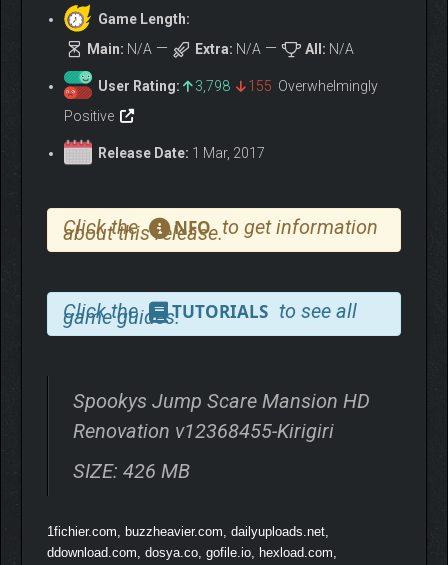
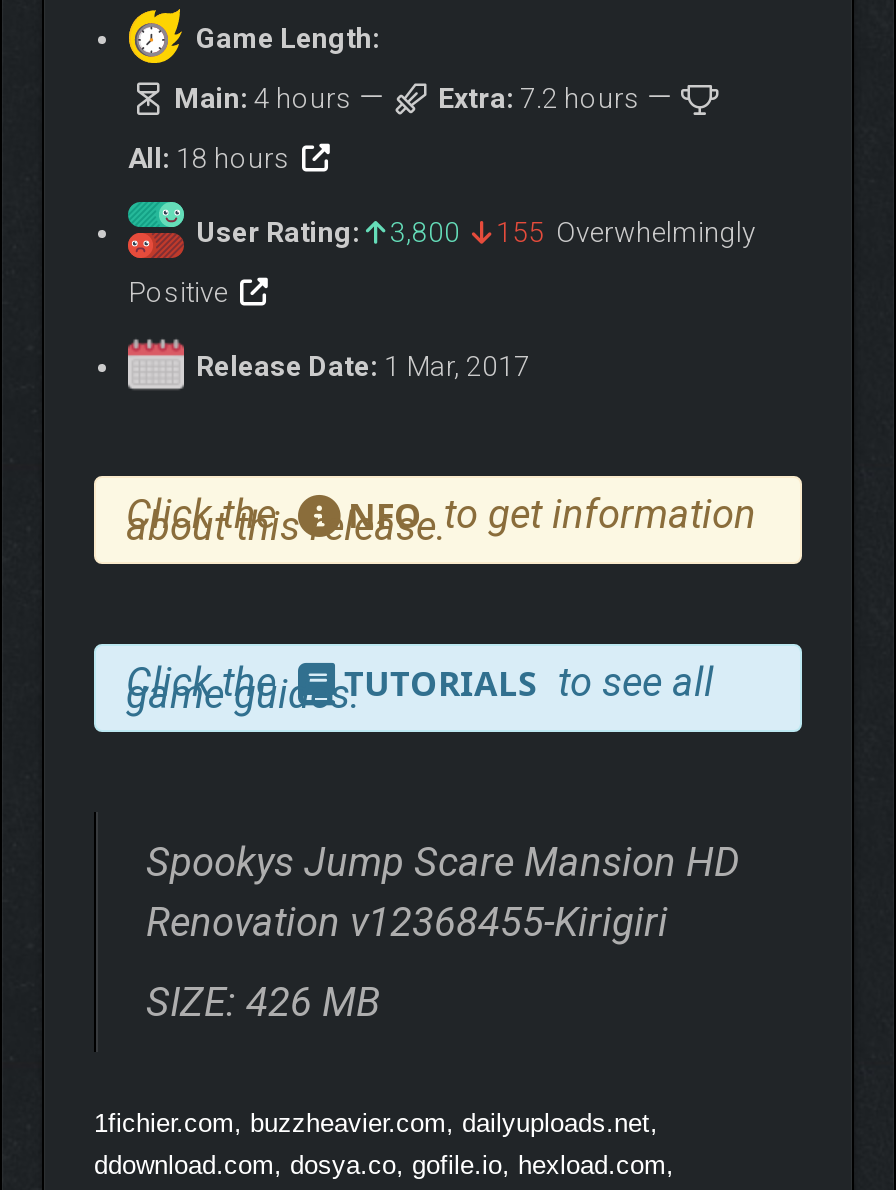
[87,41,354,57] Main: N/A | Extra: N/A | All: N/A -> [128,83,646,175] Main: 4 hours | Extra: 7.2 hours | All: 18 hours
[98,78,378,94] User Rating: 3,798 155 Overwhelmingly -> [196,217,756,249] User Rating: 3,800 155 Overwhelmingly

